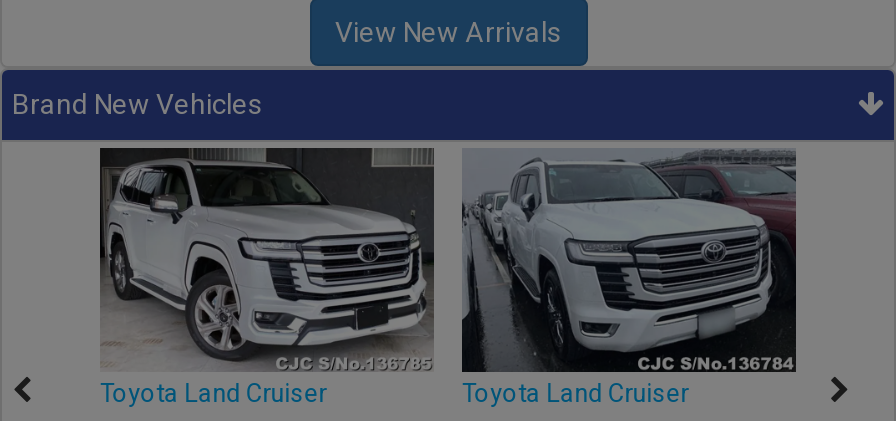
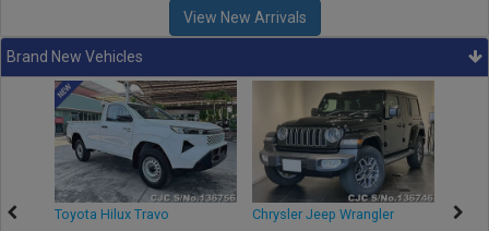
[98,146,434,407] [image] | Toyota Land Cruiser -> [53,80,238,222] [image] | Toyota Hilux Travo
[460,148,796,407] [image] | Toyota Land Cruiser -> [252,81,436,222] [image] | Chrysler Jeep Wrangler

